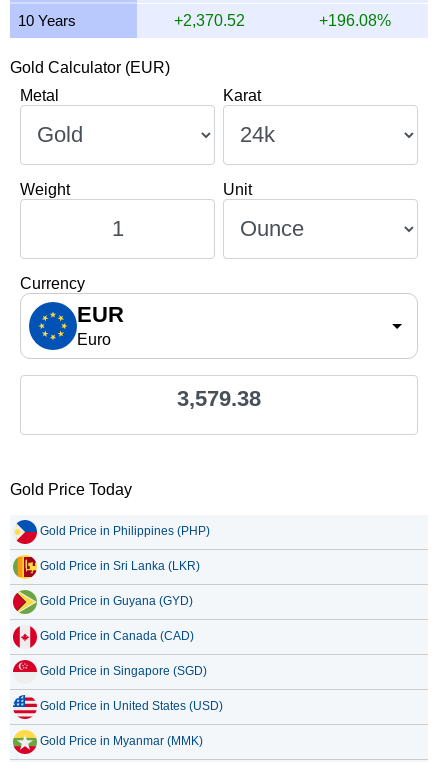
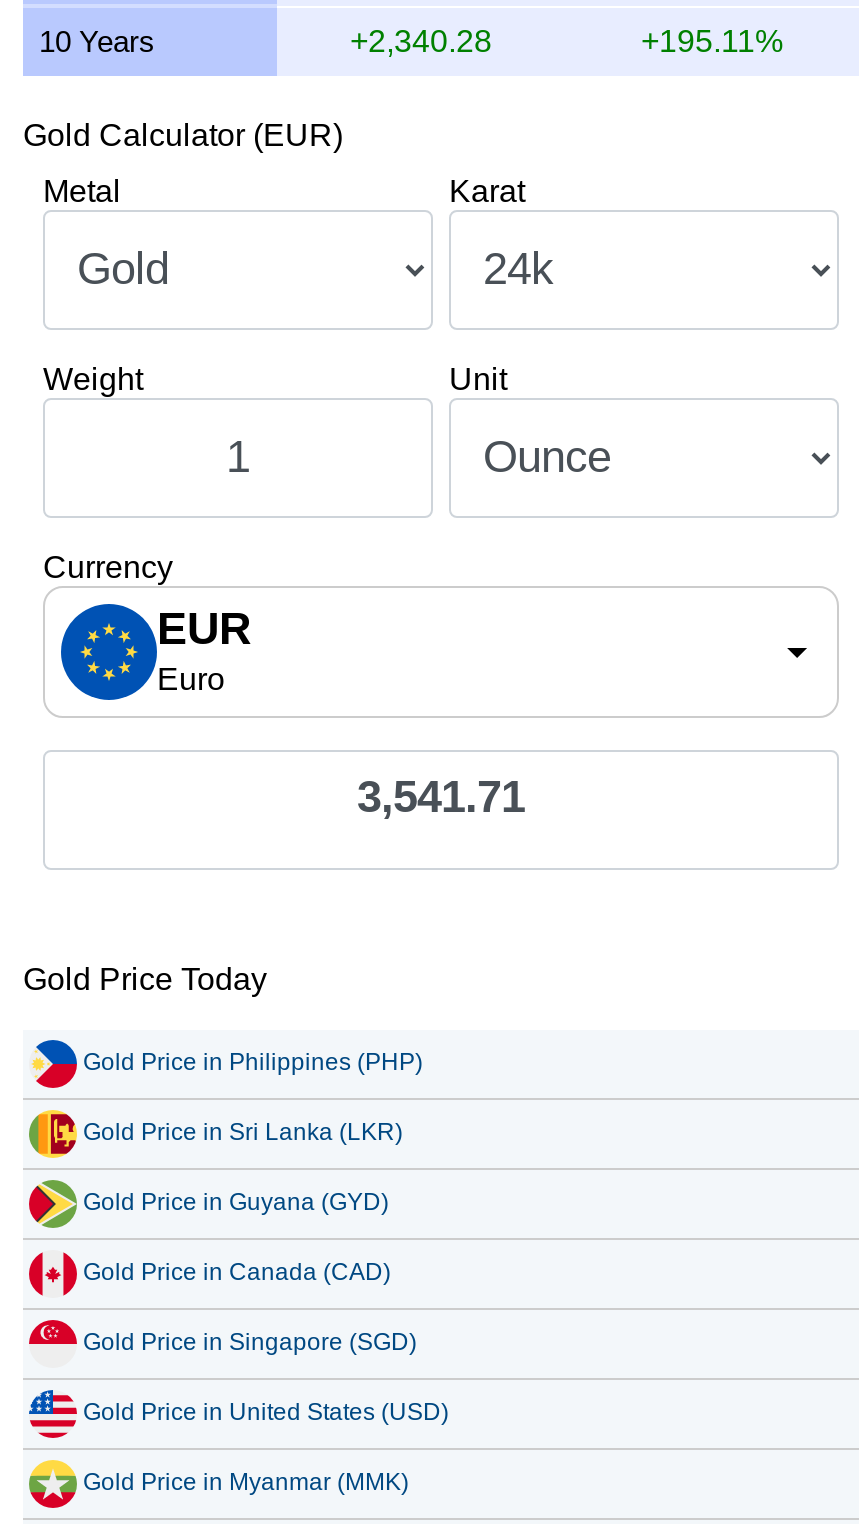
[173,12,244,29] +2,370.52 -> [350,24,492,58] +2,340.28
[318,12,390,29] +196.08% -> [641,24,783,58] +195.11%
[177,386,261,411] 3,579.38 -> [357,772,525,822] 3,541.71

